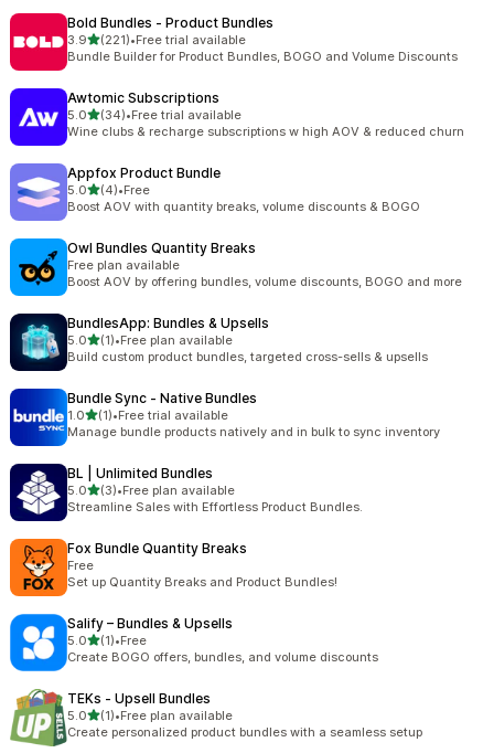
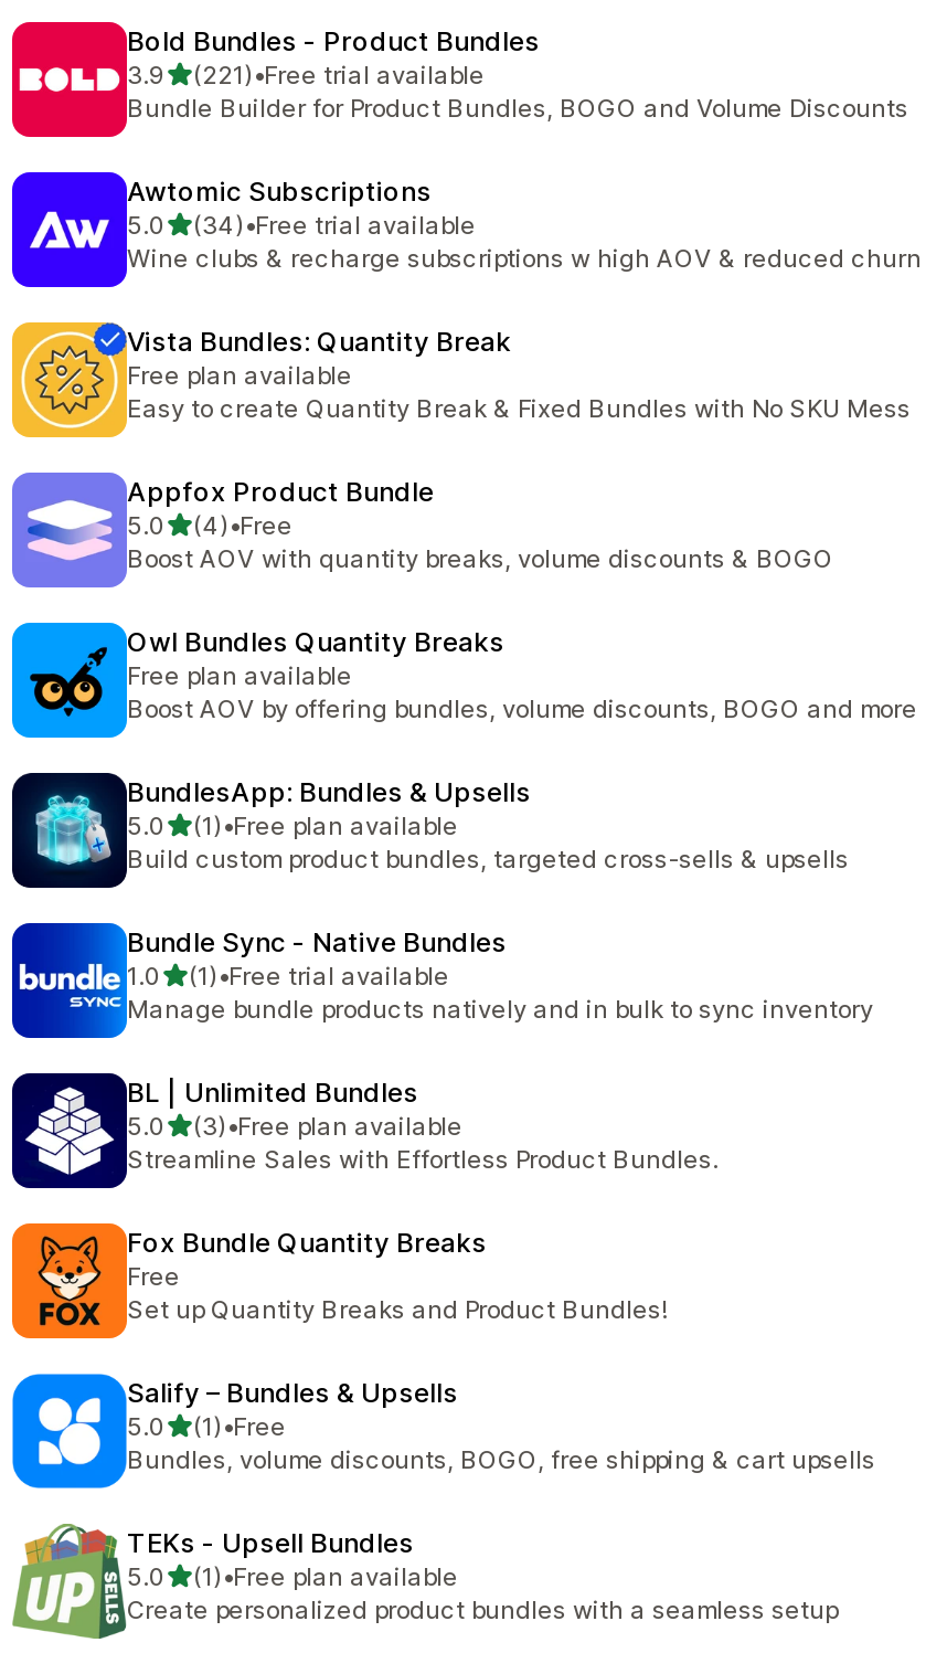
none -> [10,320,911,439] [image] | Vista Bundles: Quantity Break | Free plan available | Easy to create Quantity Break & Fixed Bundles with No SKU Mess
[67,649,378,665] Create BOGO offers, bundles, and volume discounts -> [127,1444,875,1475] Bundles, volume discounts, BOGO, free shipping & cart upsells

